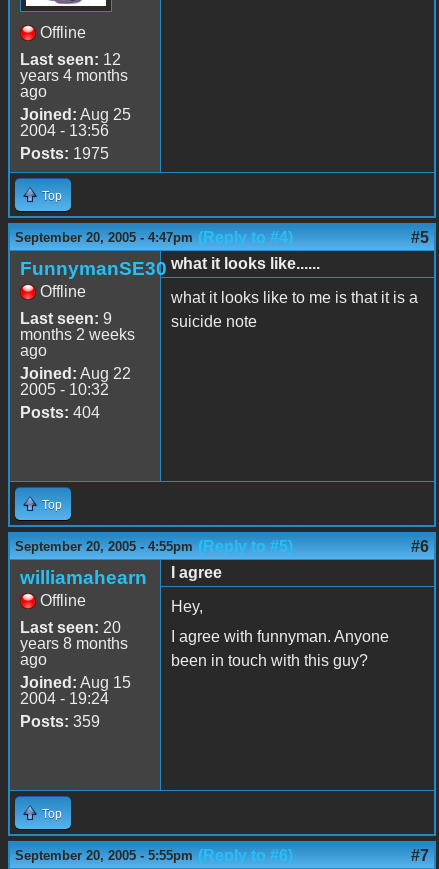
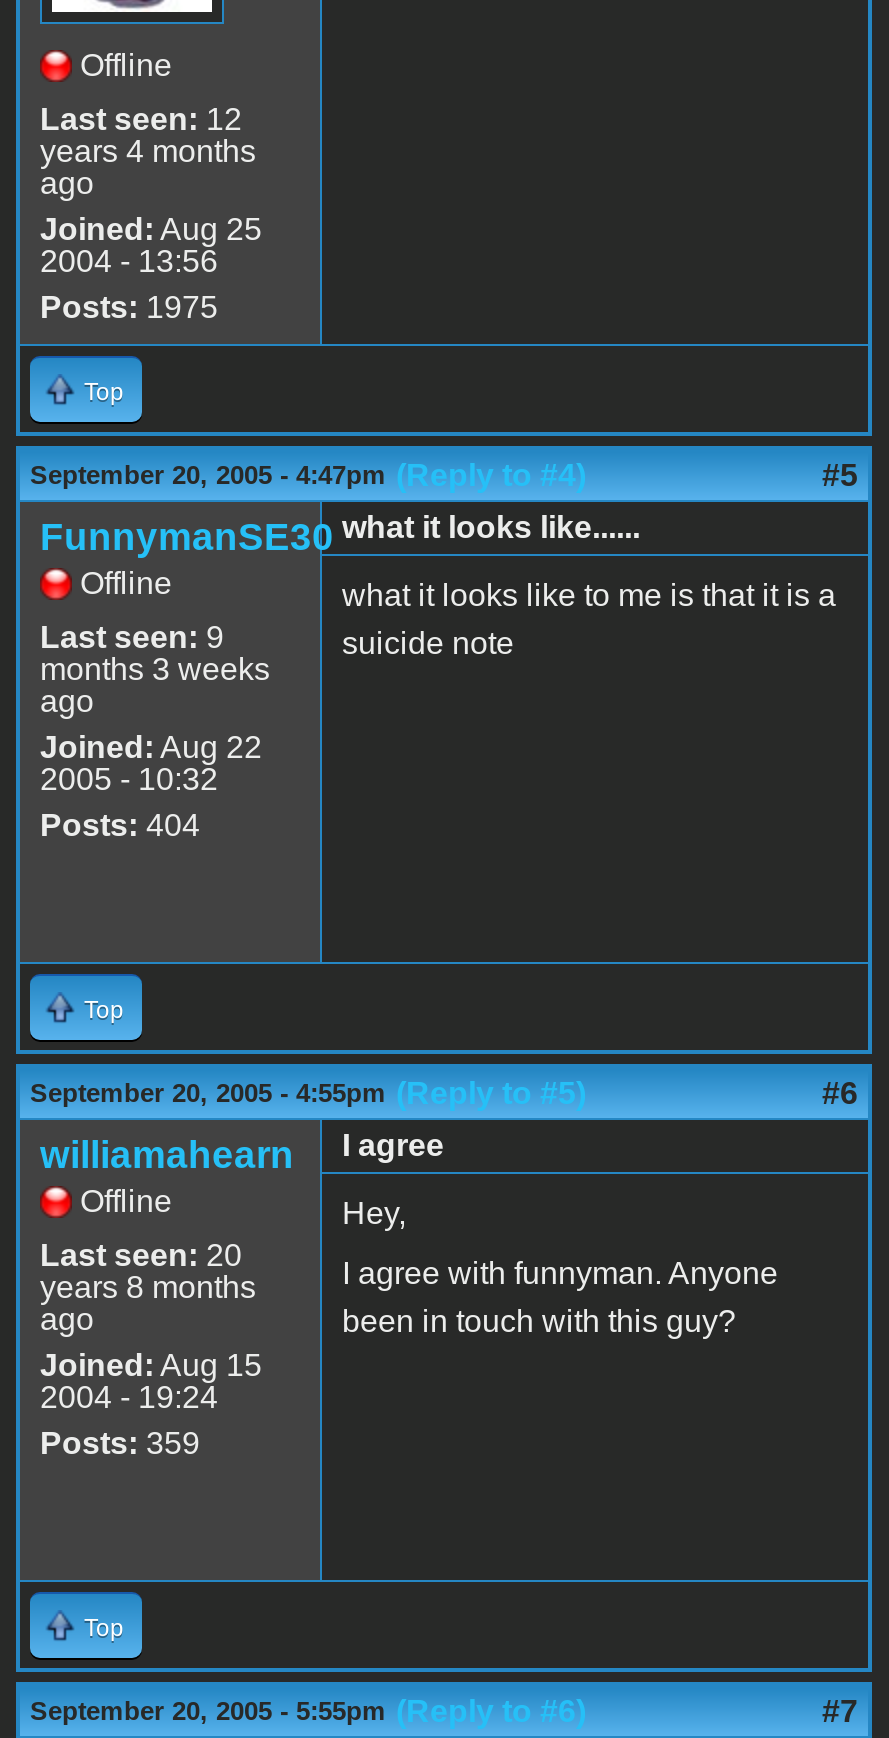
[20,326,135,343] months 2 weeks -> [40,652,270,686] months 3 weeks

